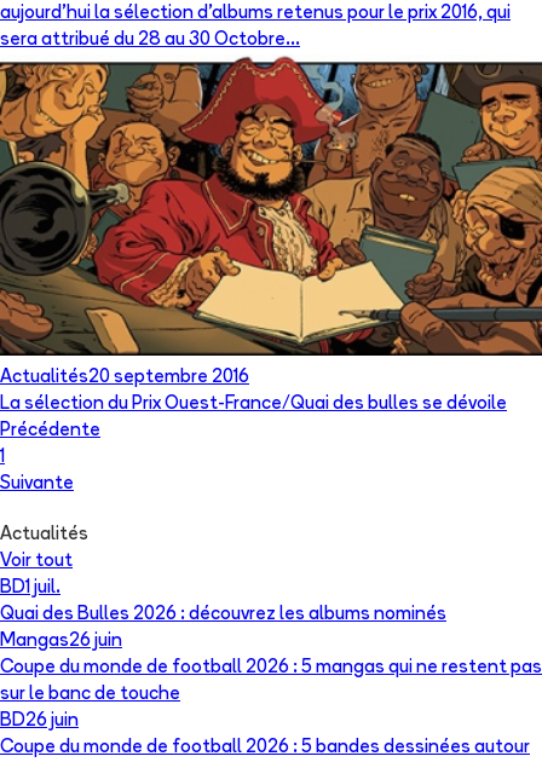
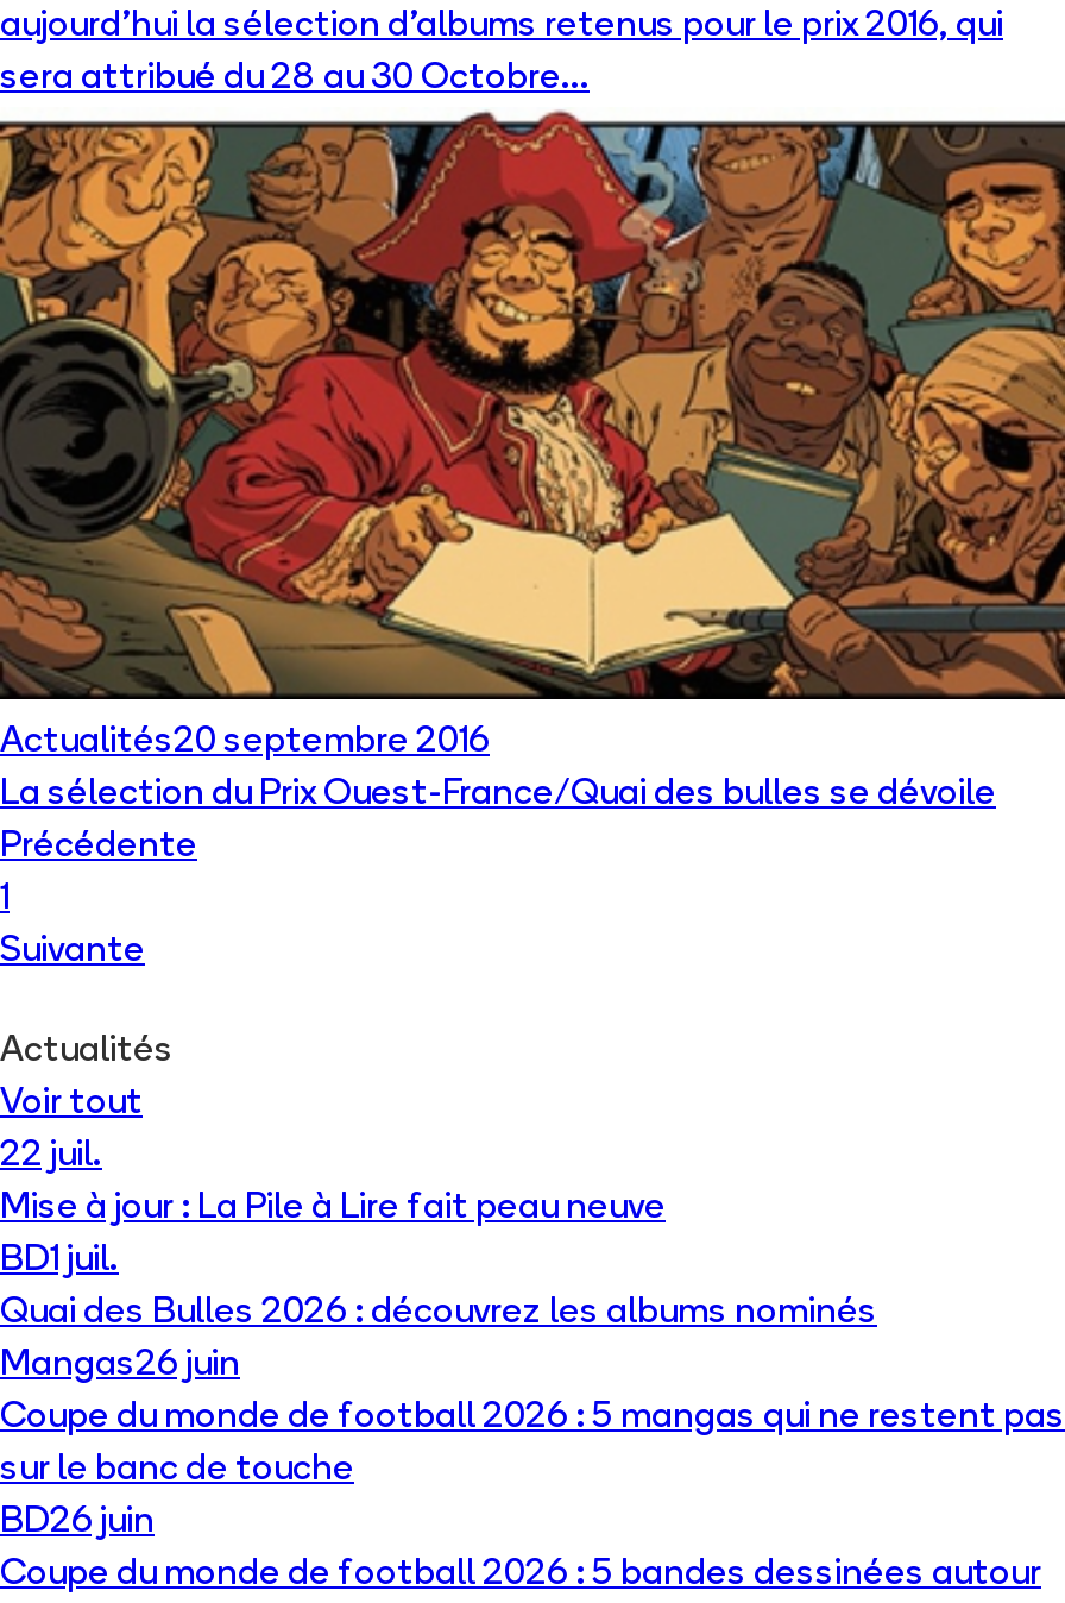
none -> [0,1139,666,1227] 22 juil. | Mise à jour : La Pile à Lire fait peau neuve

